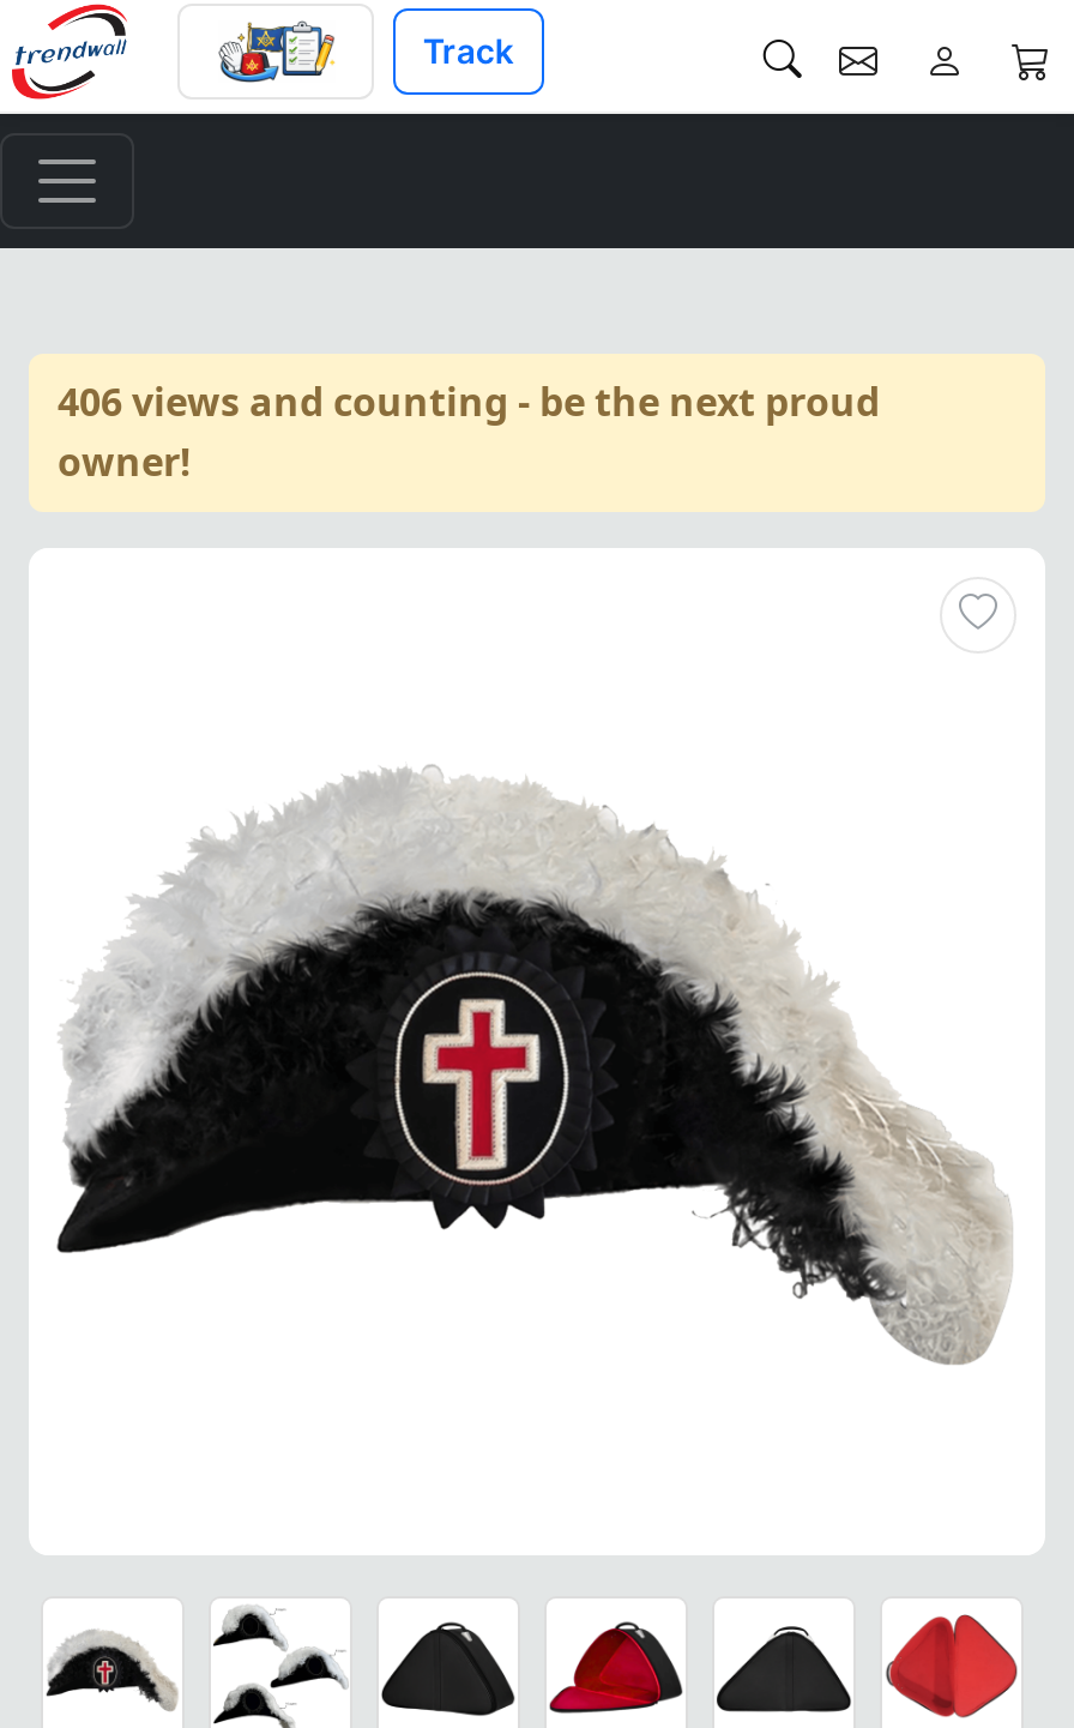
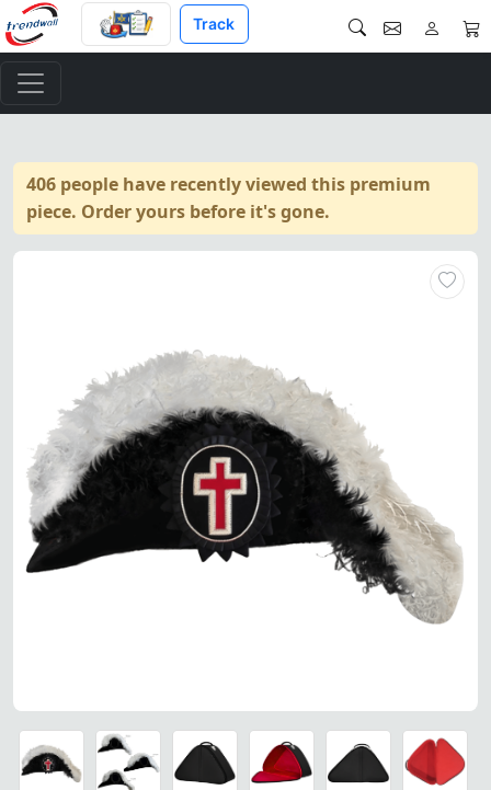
[58,374,880,487] 406 views and counting - be the next proud | owner! -> [26,172,431,223] 406 people have recently viewed this premium | piece. Order yours before it's gone.

